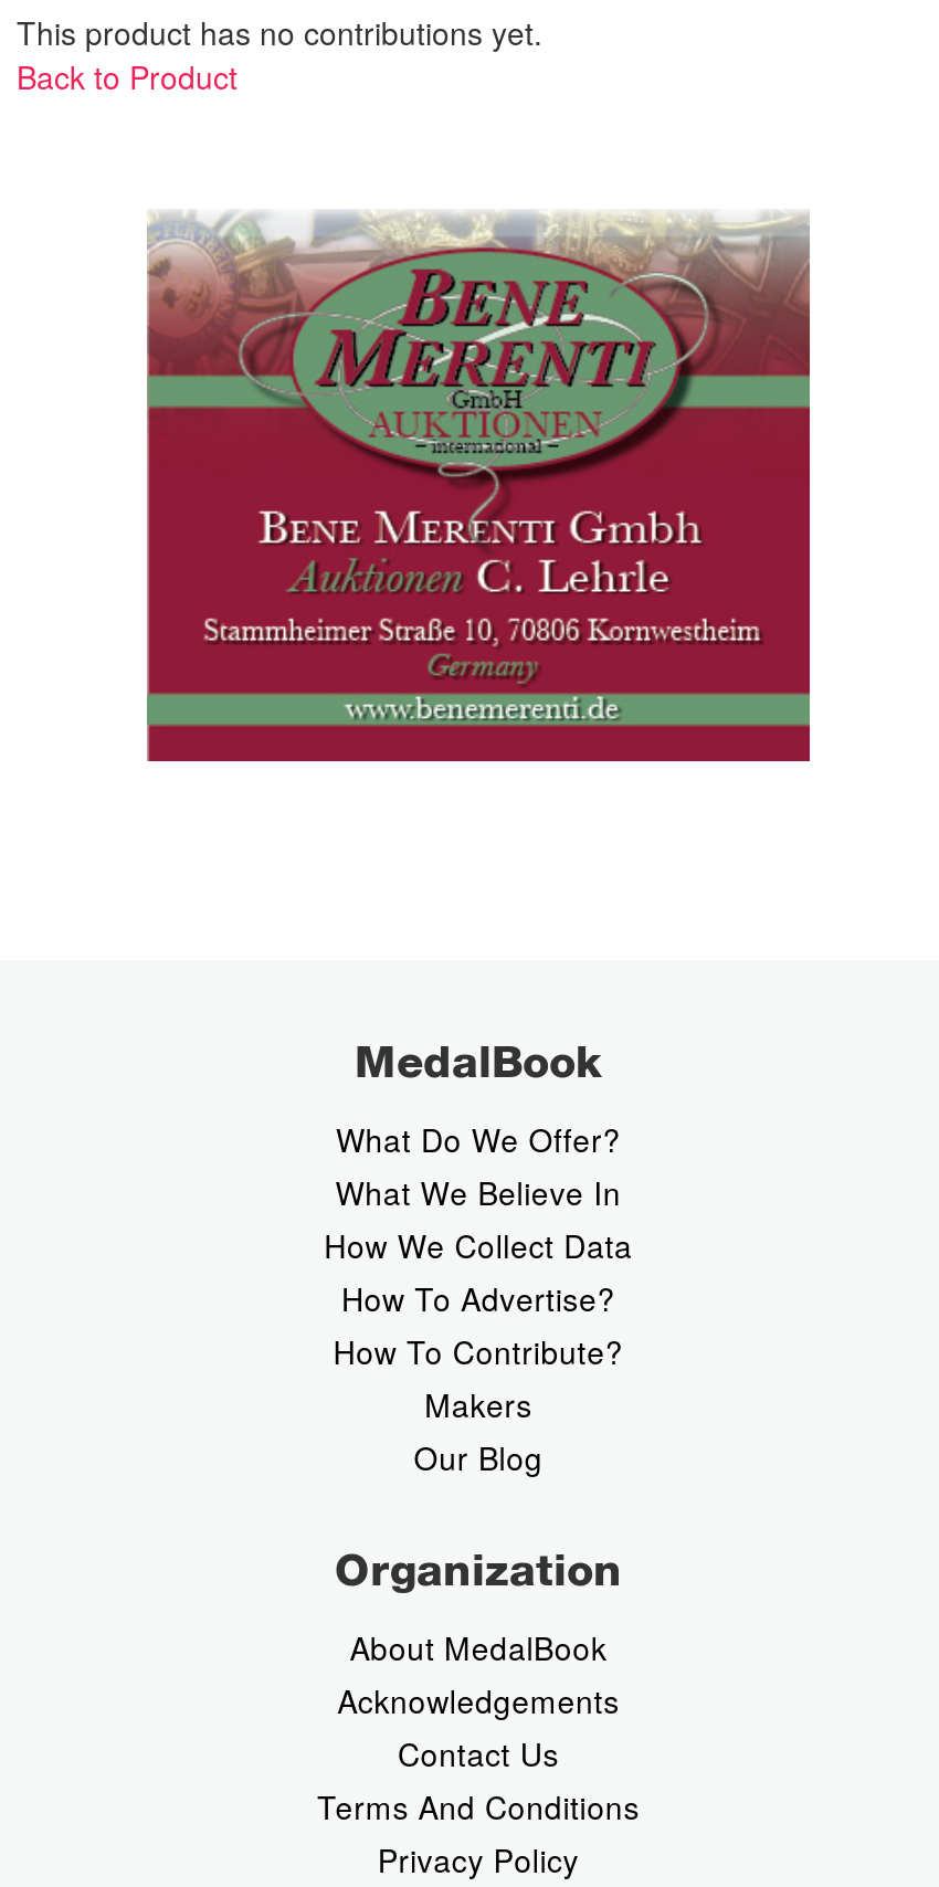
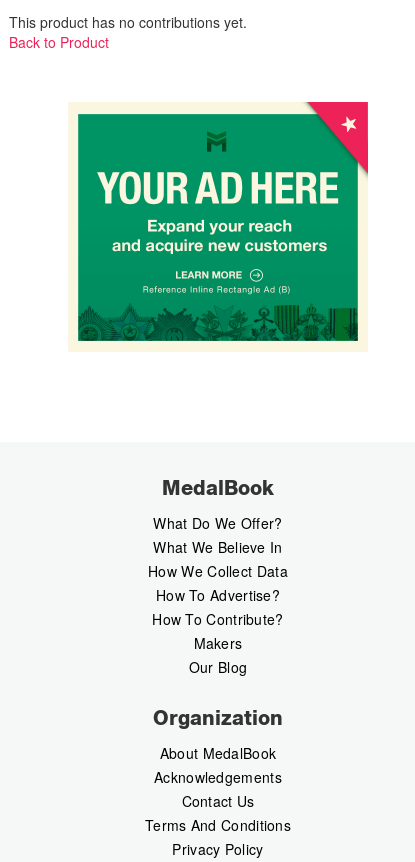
[145,209,812,763] [image] -> [68,101,369,352] [image]

